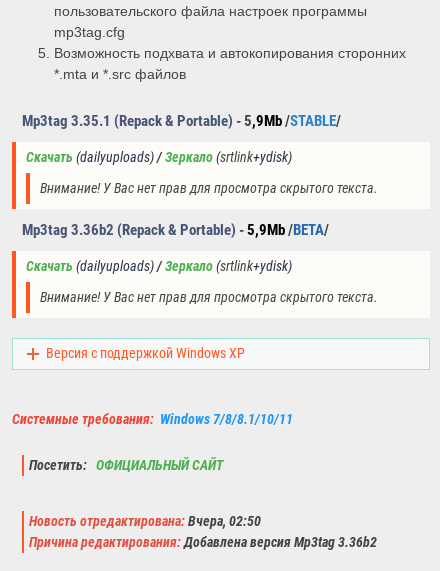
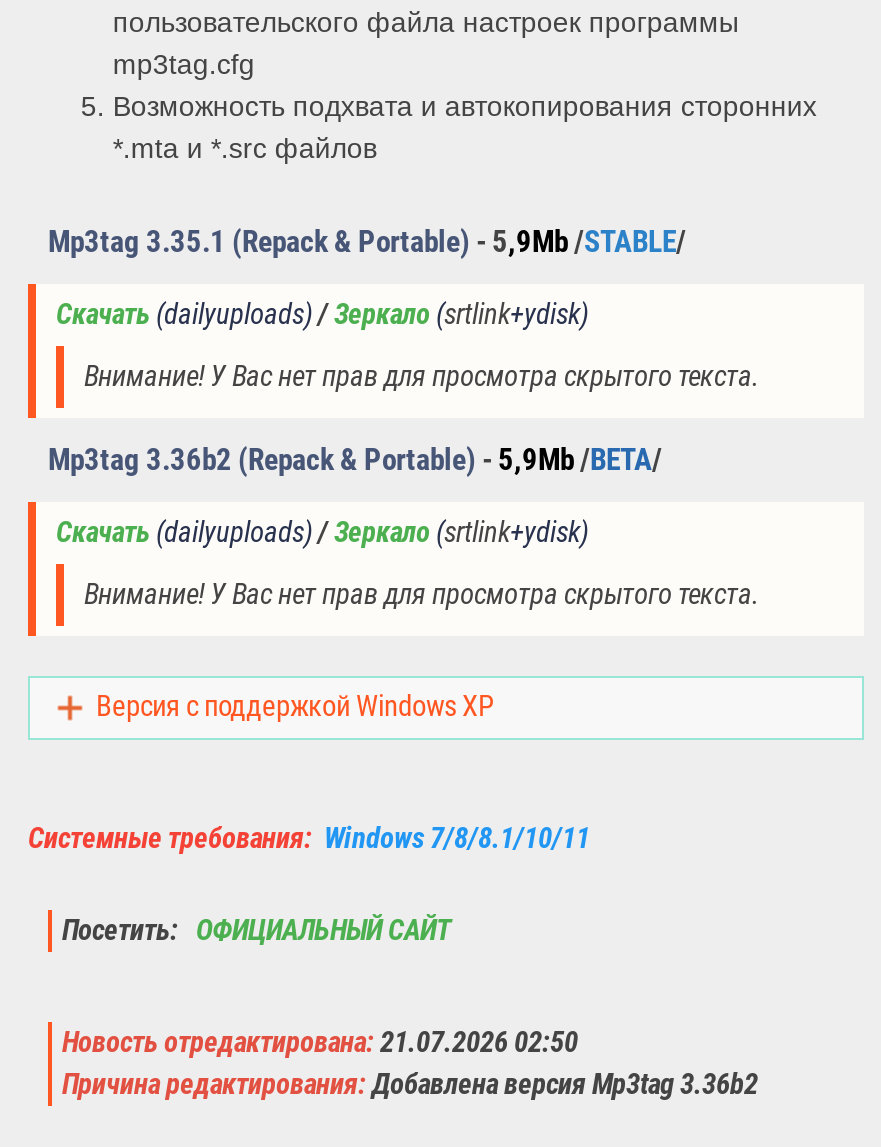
[29,513,261,530] Новость отредактирована: Вчера, 02:50 -> [62,1026,578,1060] Новость отредактирована: 21.07.2026 02:50

